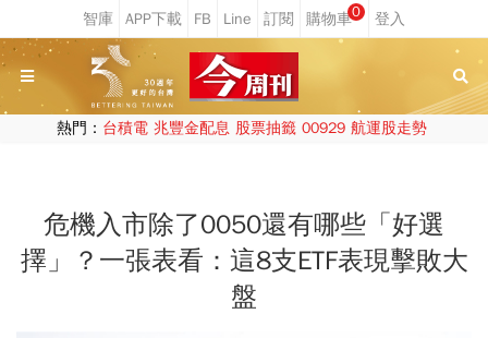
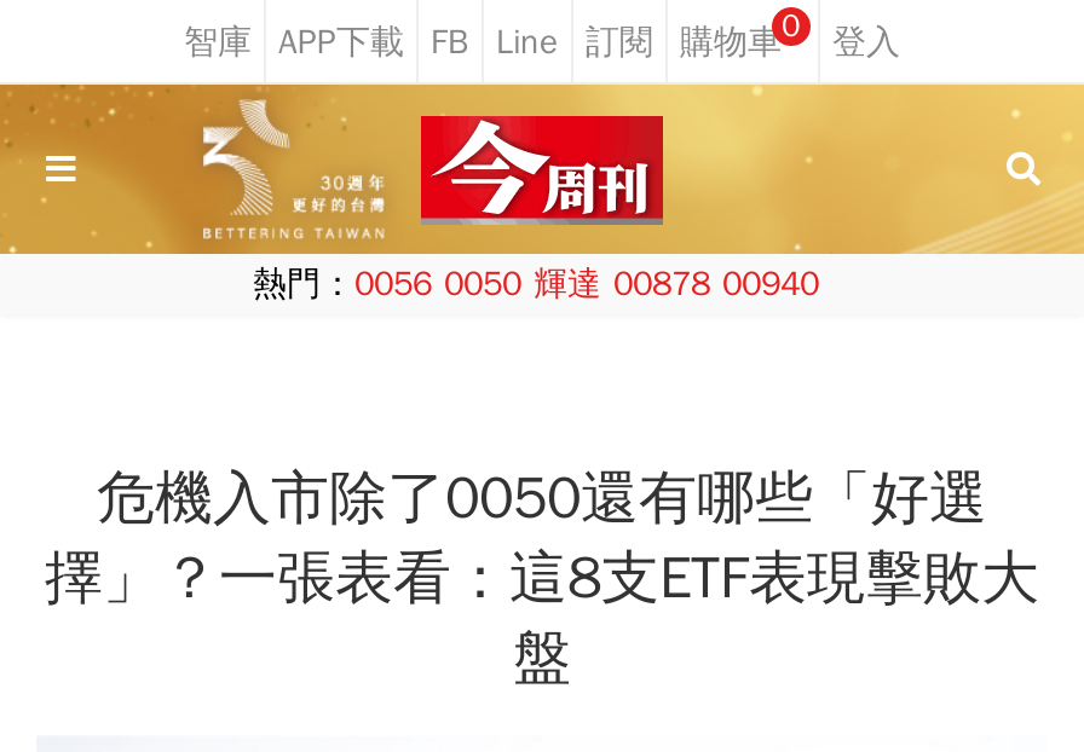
[56,119,426,137] 熱門：台積電 兆豐金配息 股票抽籤 00929 航運股走勢 -> [253,264,819,305] 熱門：0056 0050 輝達 00878 00940

